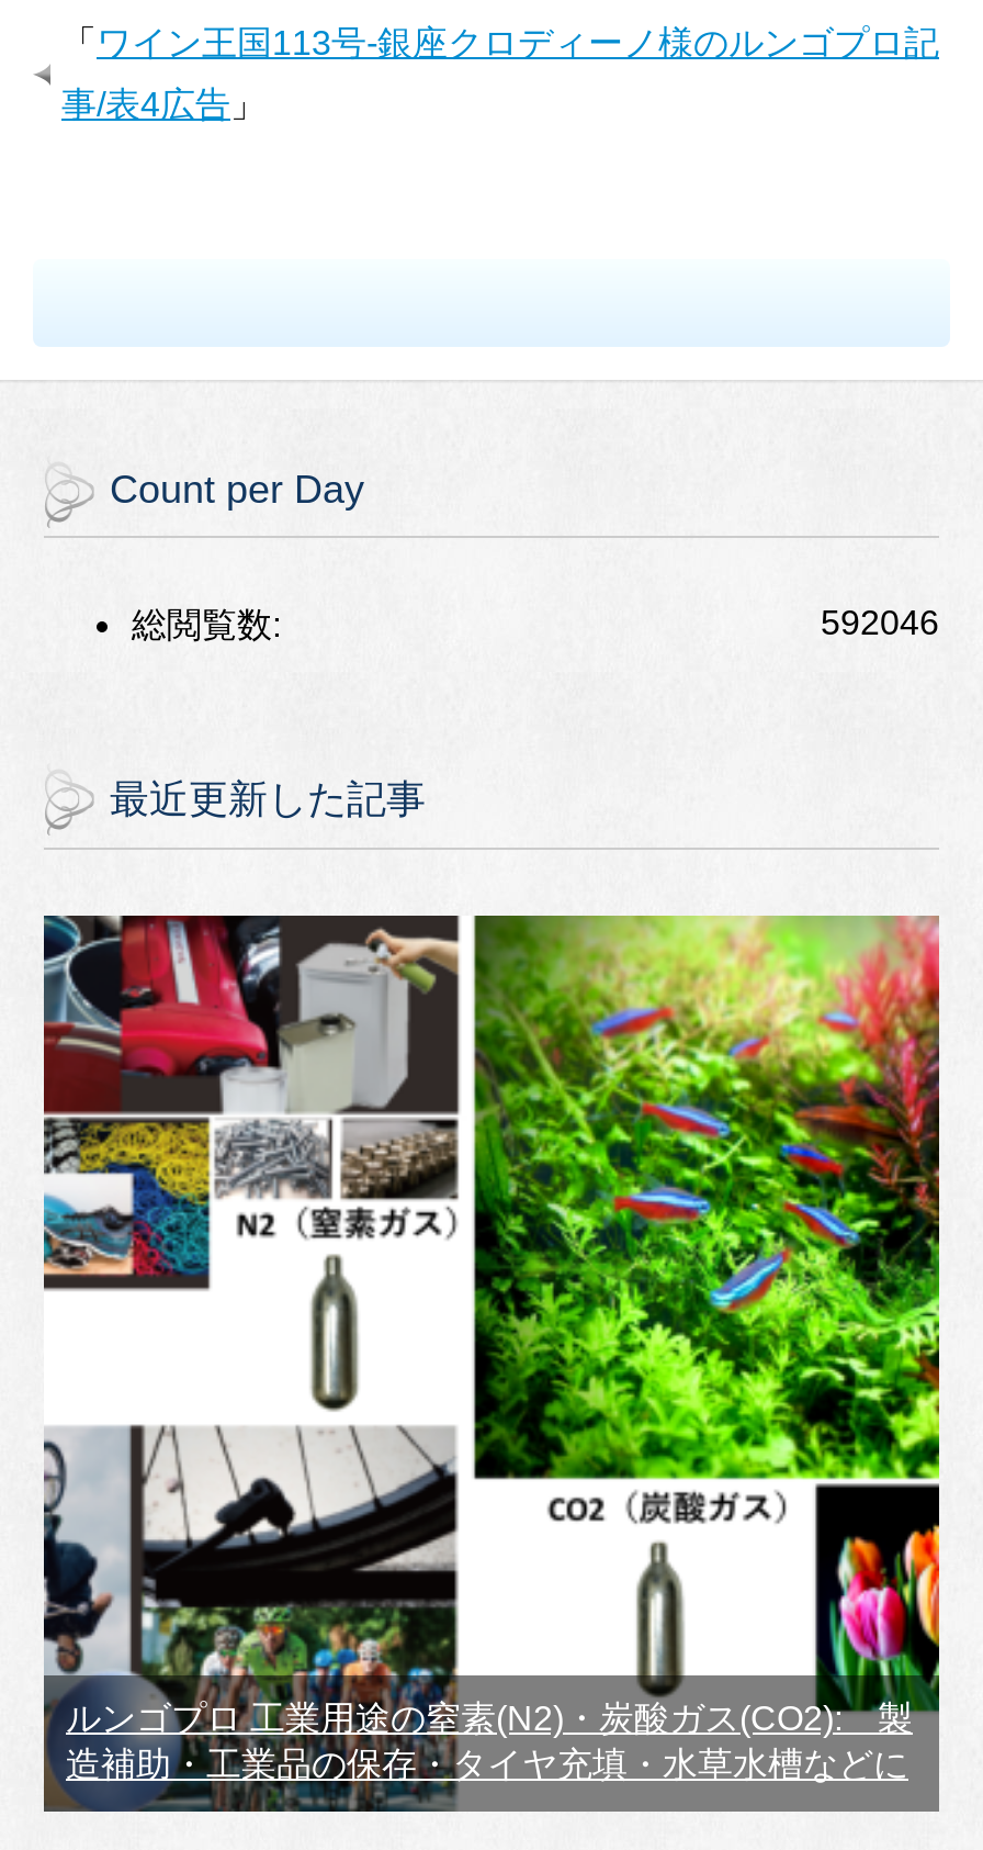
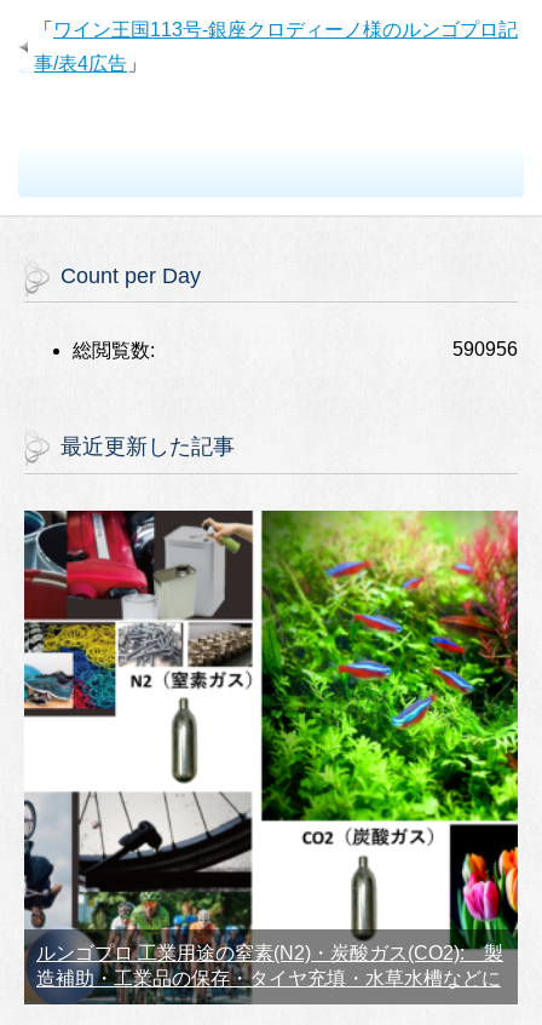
[821,604,939,641] 592046 -> [452,338,518,359] 590956

